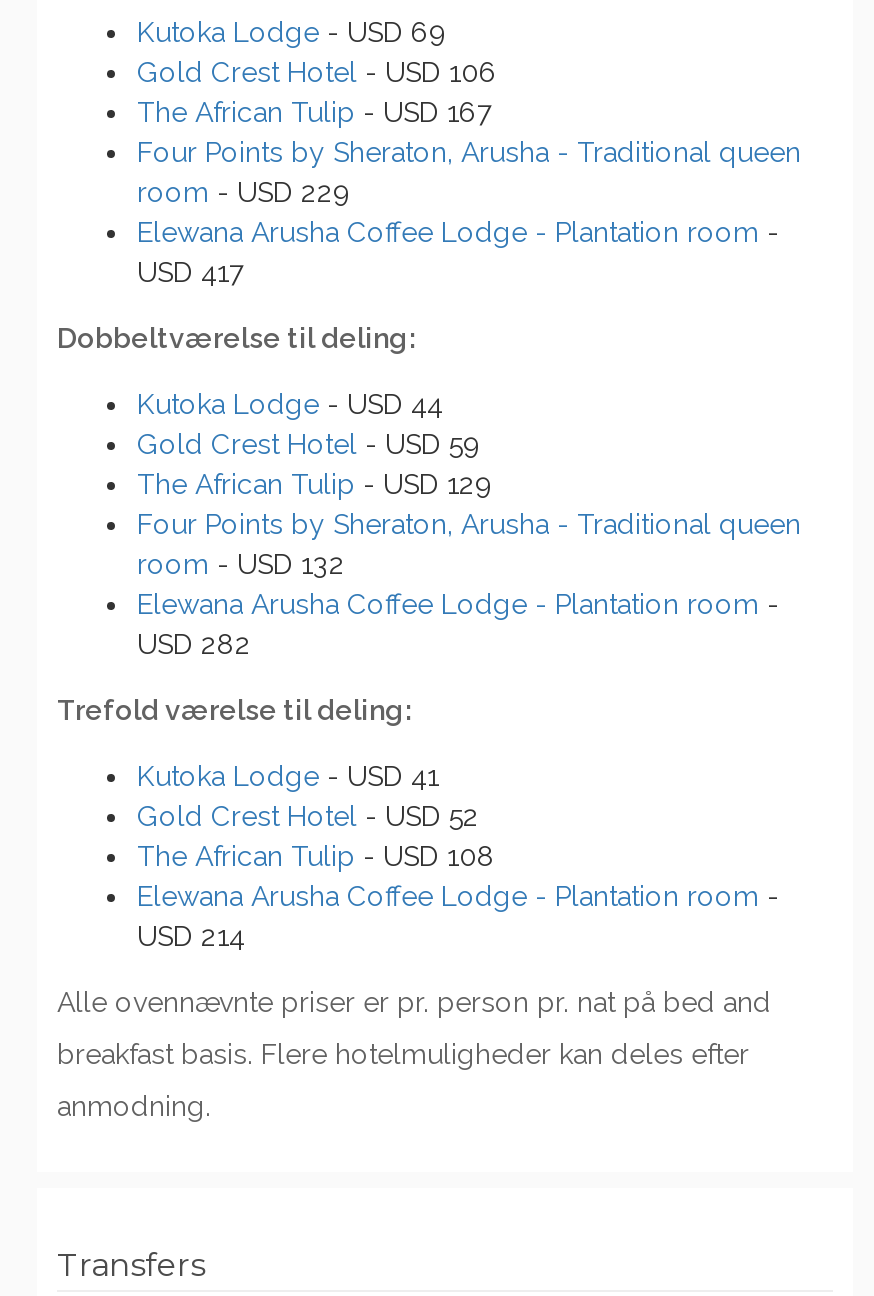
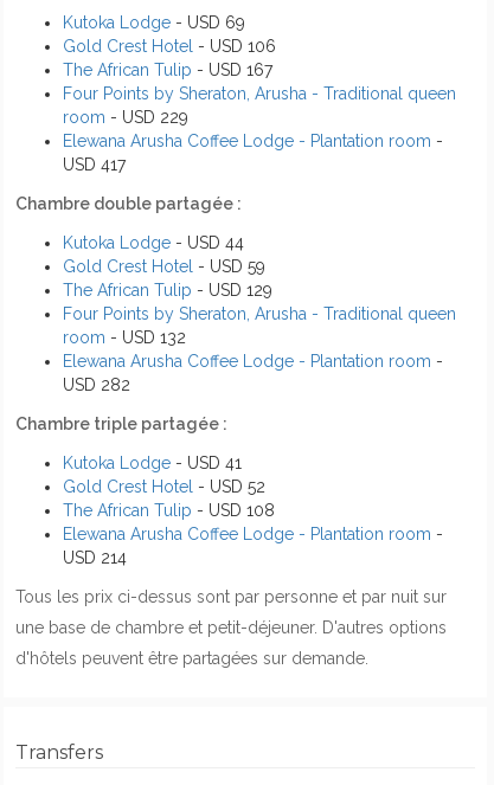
[57,322,417,354] Dobbeltværelse til deling: -> [15,194,242,213] Chambre double partagée :
[57,694,413,726] Trefold værelse til deling: -> [15,415,227,433] Chambre triple partagée :
[57,986,771,1018] Alle ovennævnte priser er pr. person pr. nat på bed and -> [15,587,447,606] Tous les prix ci-dessus sont par personne et par nuit sur
[57,1038,749,1070] breakfast basis. Flere hotelmuligheder kan deles efter -> [15,618,447,637] une base de chambre et petit-déjeuner. D'autres options
[57,1090,211,1122] anmodning. -> [15,649,368,668] d'hôtels peuvent être partagées sur demande.

